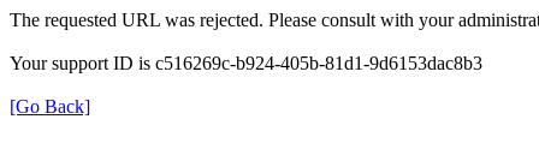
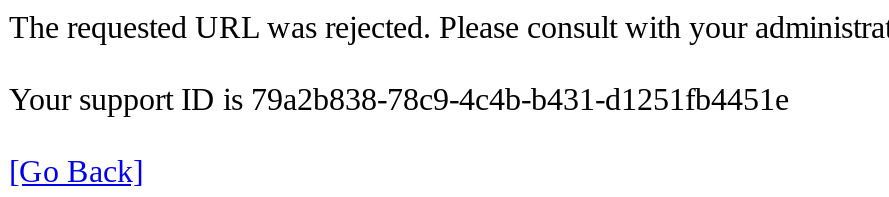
[10,53,482,73] Your support ID is c516269c-b924-405b-81d1-9d6153dac8b3 -> [9,82,789,116] Your support ID is 79a2b838-78c9-4c4b-b431-d1251fb4451e

